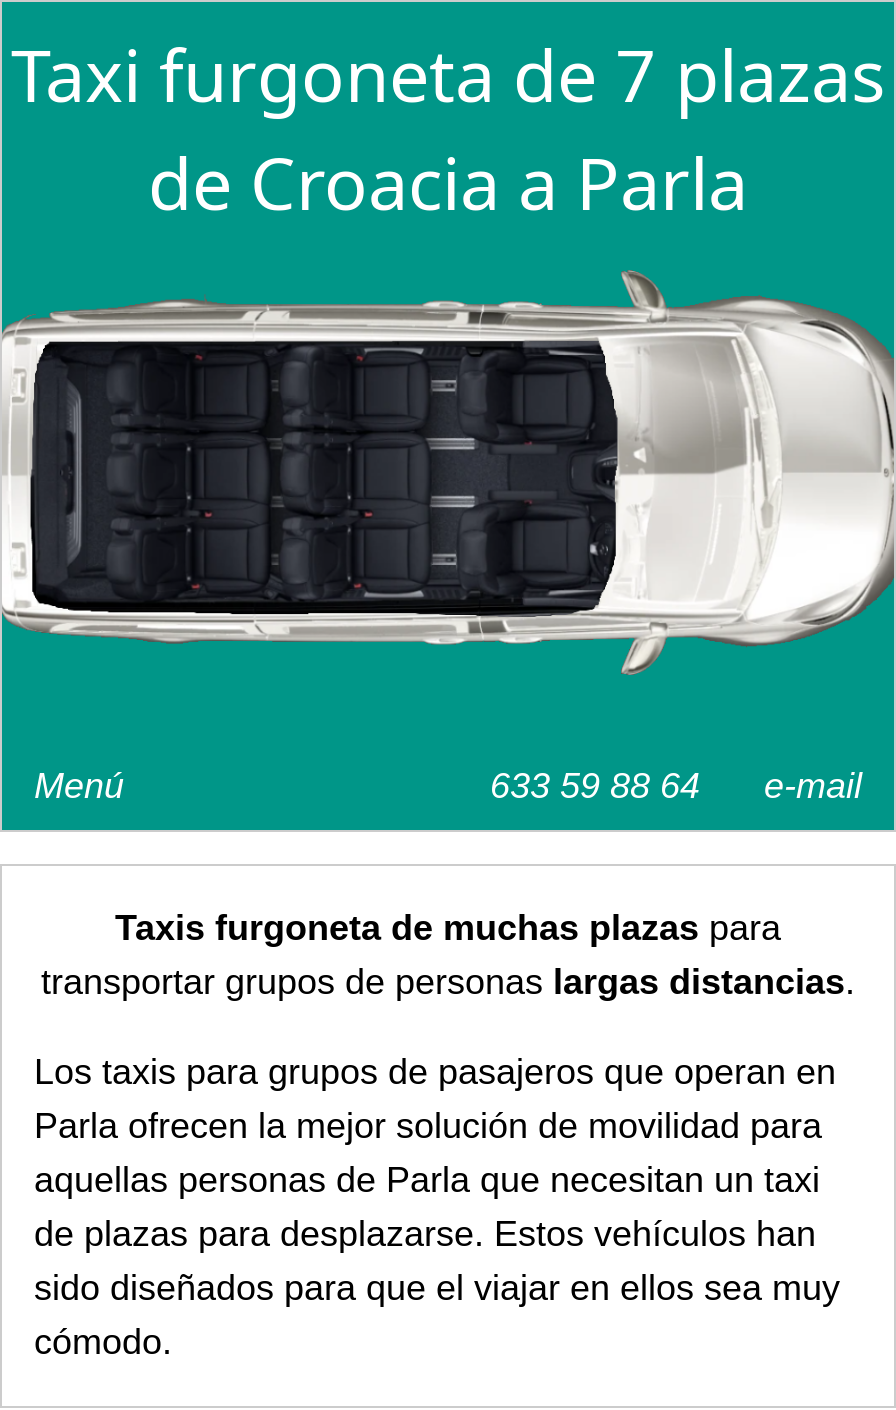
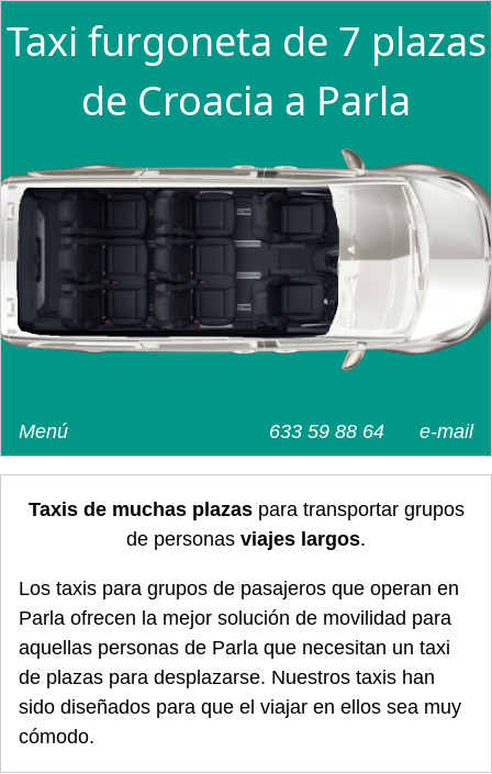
[41,908,855,1002] Taxis furgoneta de muchas plazas para | transportar grupos de personas largas distancias. -> [28,498,464,550] Taxis de muchas plazas para transportar grupos | de personas viajes largos.
[34,1214,816,1254] de plazas para desplazarse. Estos vehículos han -> [19,666,435,688] de plazas para desplazarse. Nuestros taxis han

